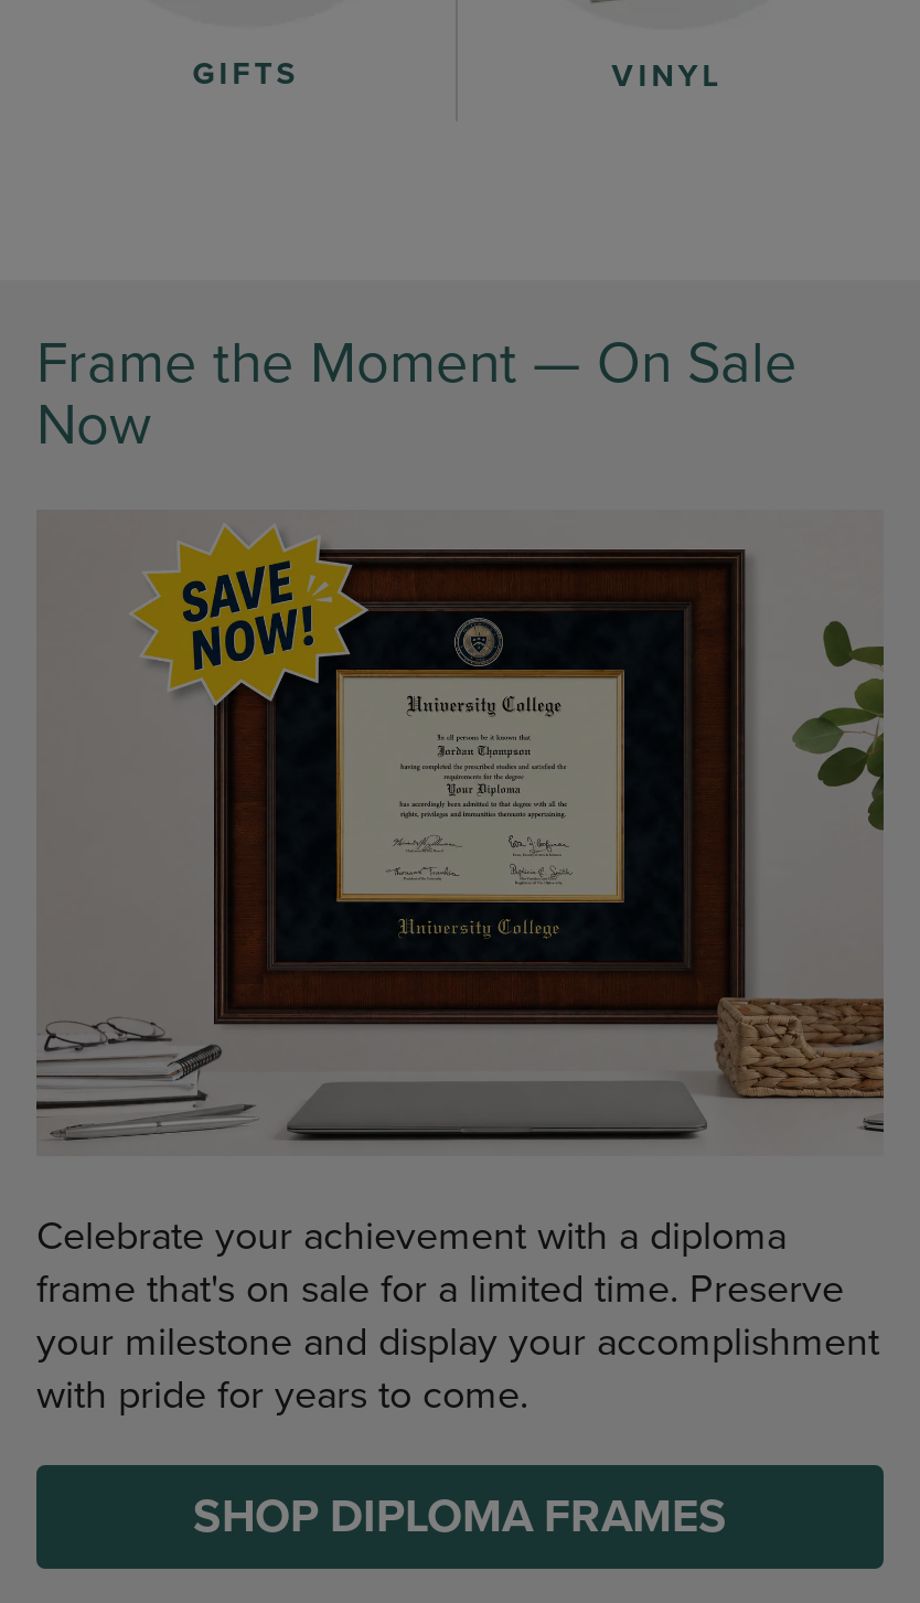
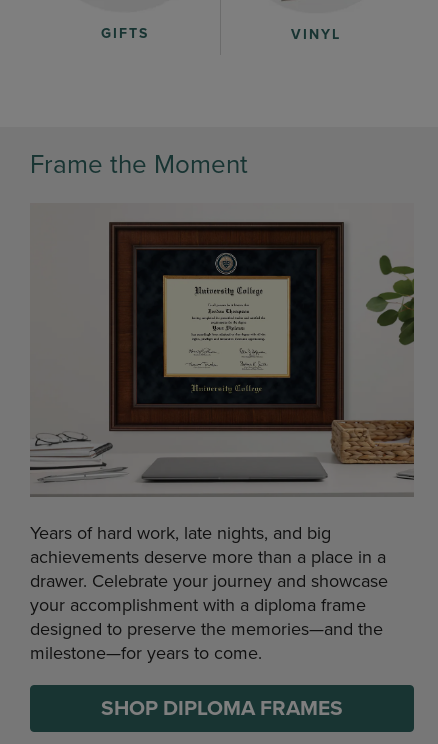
[36,328,798,458] Frame the Moment — On Sale | Now -> [30,149,248,180] Frame the Moment
[36,488,886,1420] [image] | Celebrate your achievement with a diploma | frame that's on sale for a limited time. Preserve | your milestone and display your accomplishment | with pride for years to come. -> [30,220,415,664] [image] | Years of hard work, late nights, and big | achievements deserve more than a place in a | drawer. Celebrate your journey and showcase | your accomplishment with a diploma frame | designed to preserve the memories—and the | milestone—for years to come.

